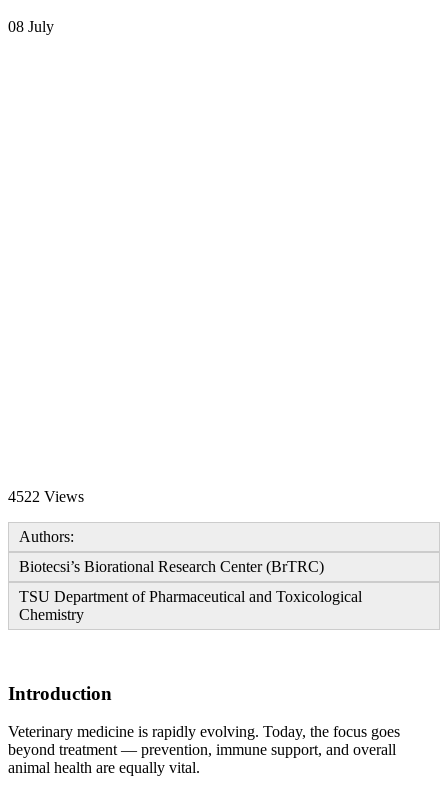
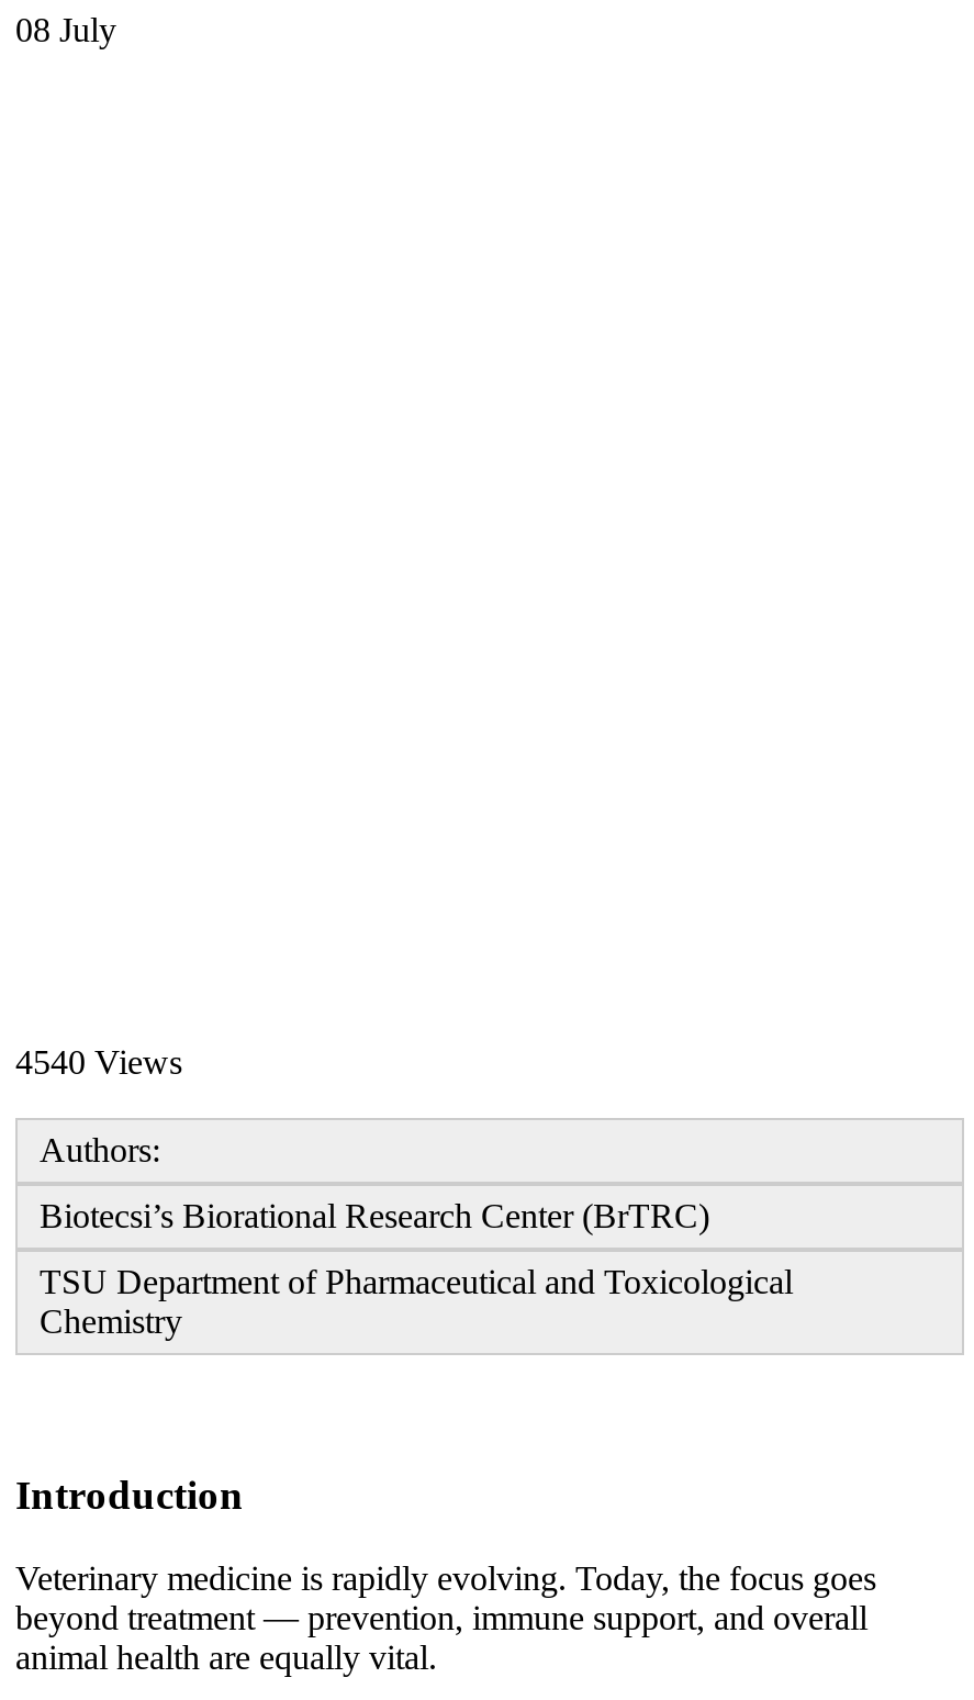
[8,488,84,505] 4522 Views -> [15,1043,182,1080] 4540 Views

